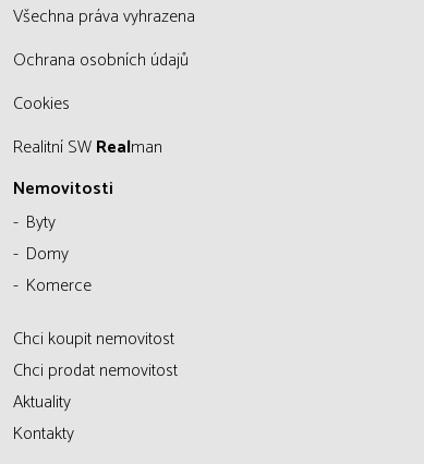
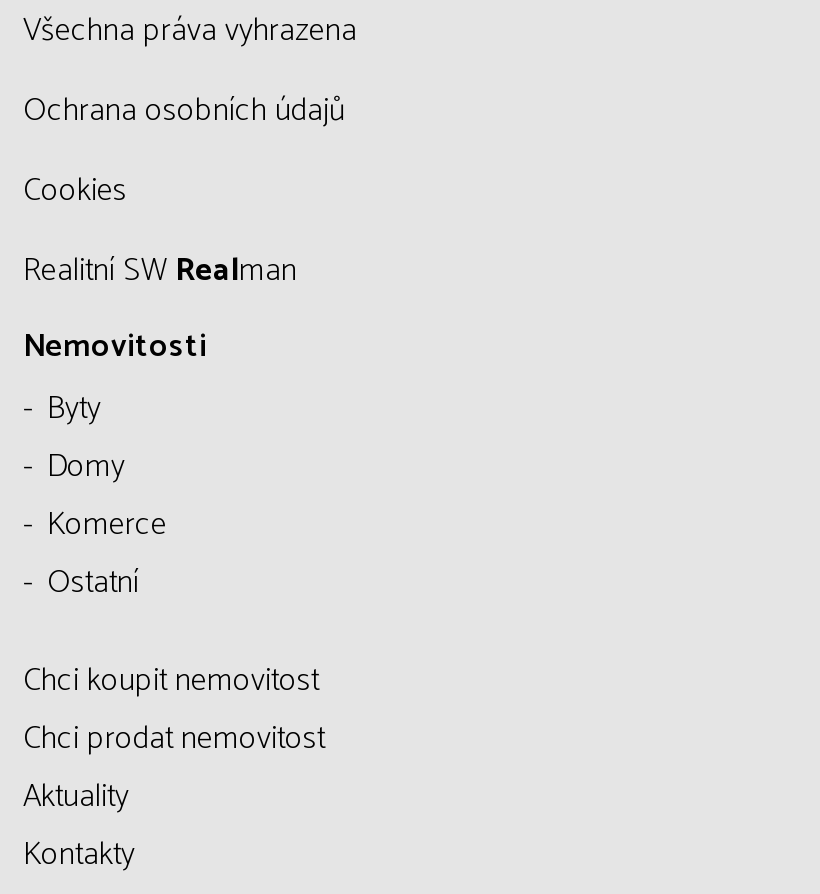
none -> [47,557,139,611] Ostatní

